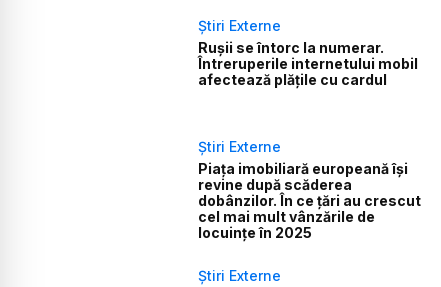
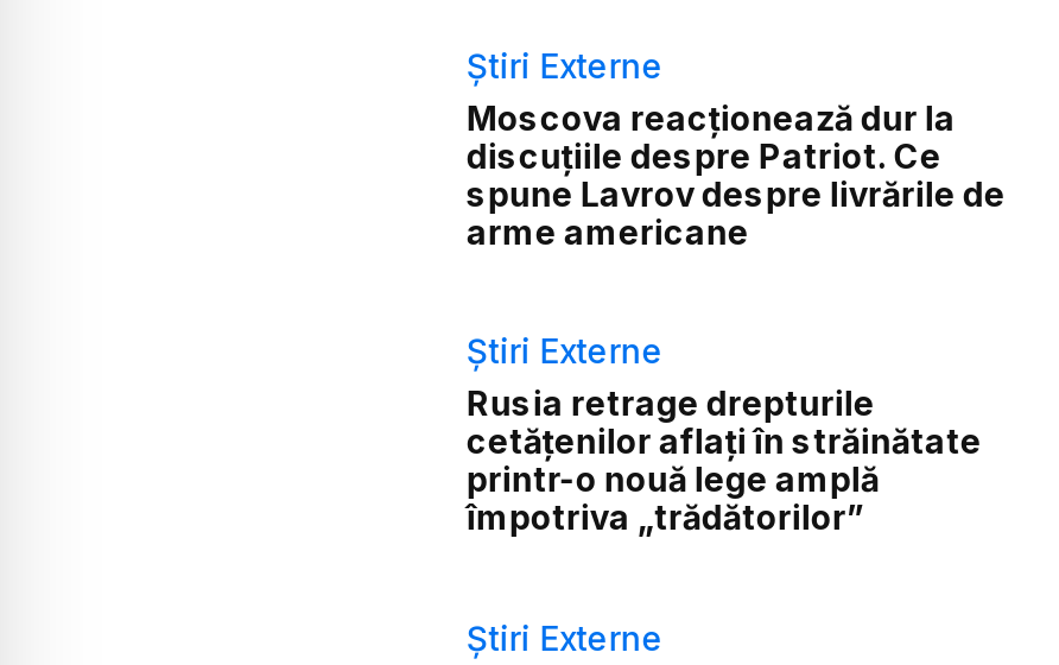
[198,39,418,88] Rușii se întorc la numerar. | Întreruperile internetului mobil | afectează plățile cu cardul -> [466,97,1005,252] Moscova reacționează dur la | discuțiile despre Patriot. Ce | spune Lavrov despre livrările de | arme americane
[198,160,421,241] Piața imobiliară europeană își | revine după scăderea | dobânzilor. În ce țări au crescut | cel mai mult vânzările de | locuințe în 2025 -> [466,383,982,537] Rusia retrage drepturile | cetățenilor aflați în străinătate | printr-o nouă lege amplă | împotriva „trădătorilor”

